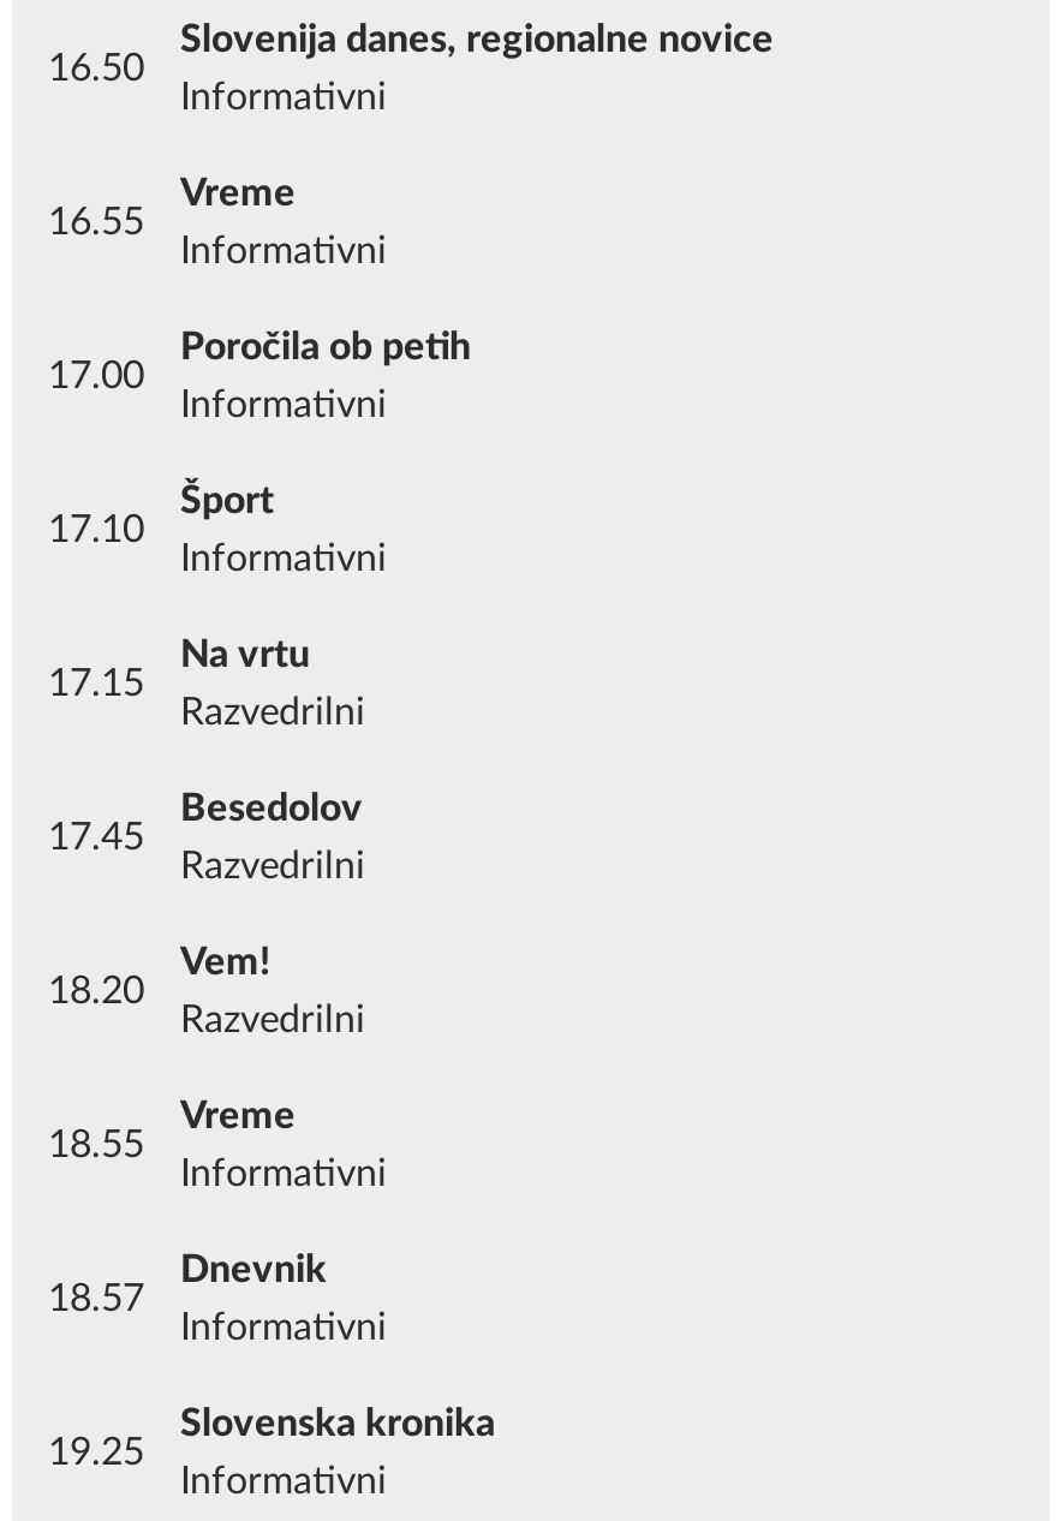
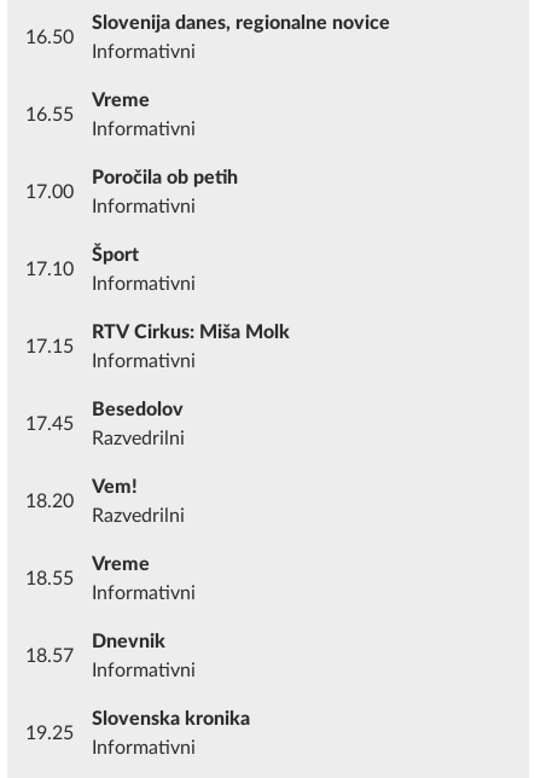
[180,636,310,674] Na vrtu -> [92,323,290,342] RTV Cirkus: Miša Molk
[180,693,365,732] Razvedrilni -> [92,352,196,371] Informativni

